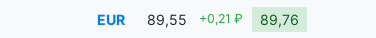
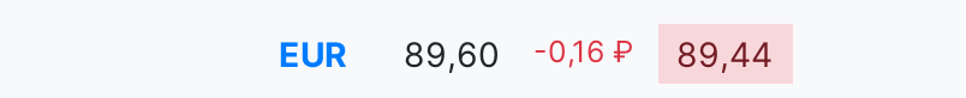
[147,11,187,28] 89,55 -> [404,33,500,74] 89,60
[199,11,243,26] +0,21 ₽ -> [533,33,634,69] -0,16 ₽
[260,11,299,28] 89,76 -> [676,33,773,74] 89,44

